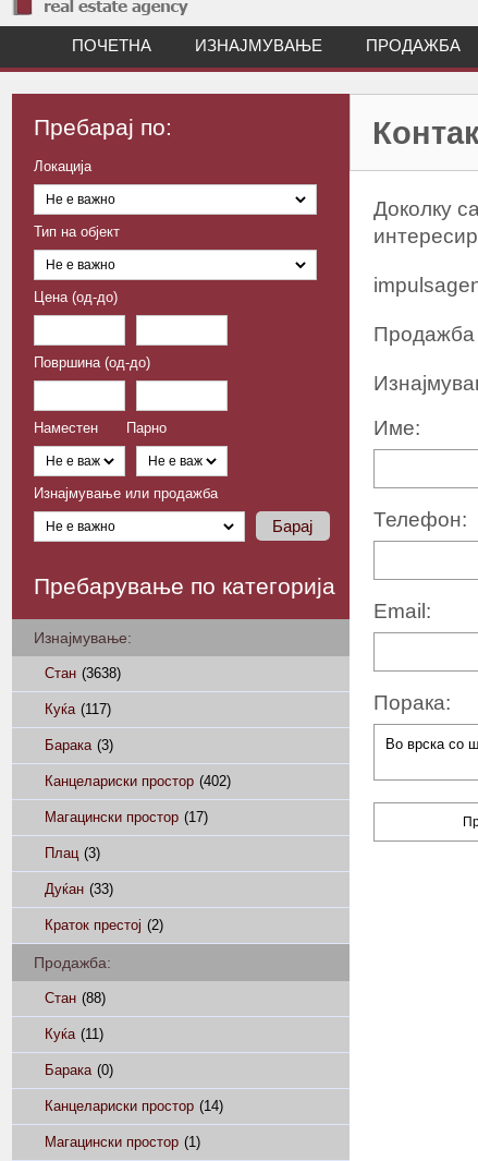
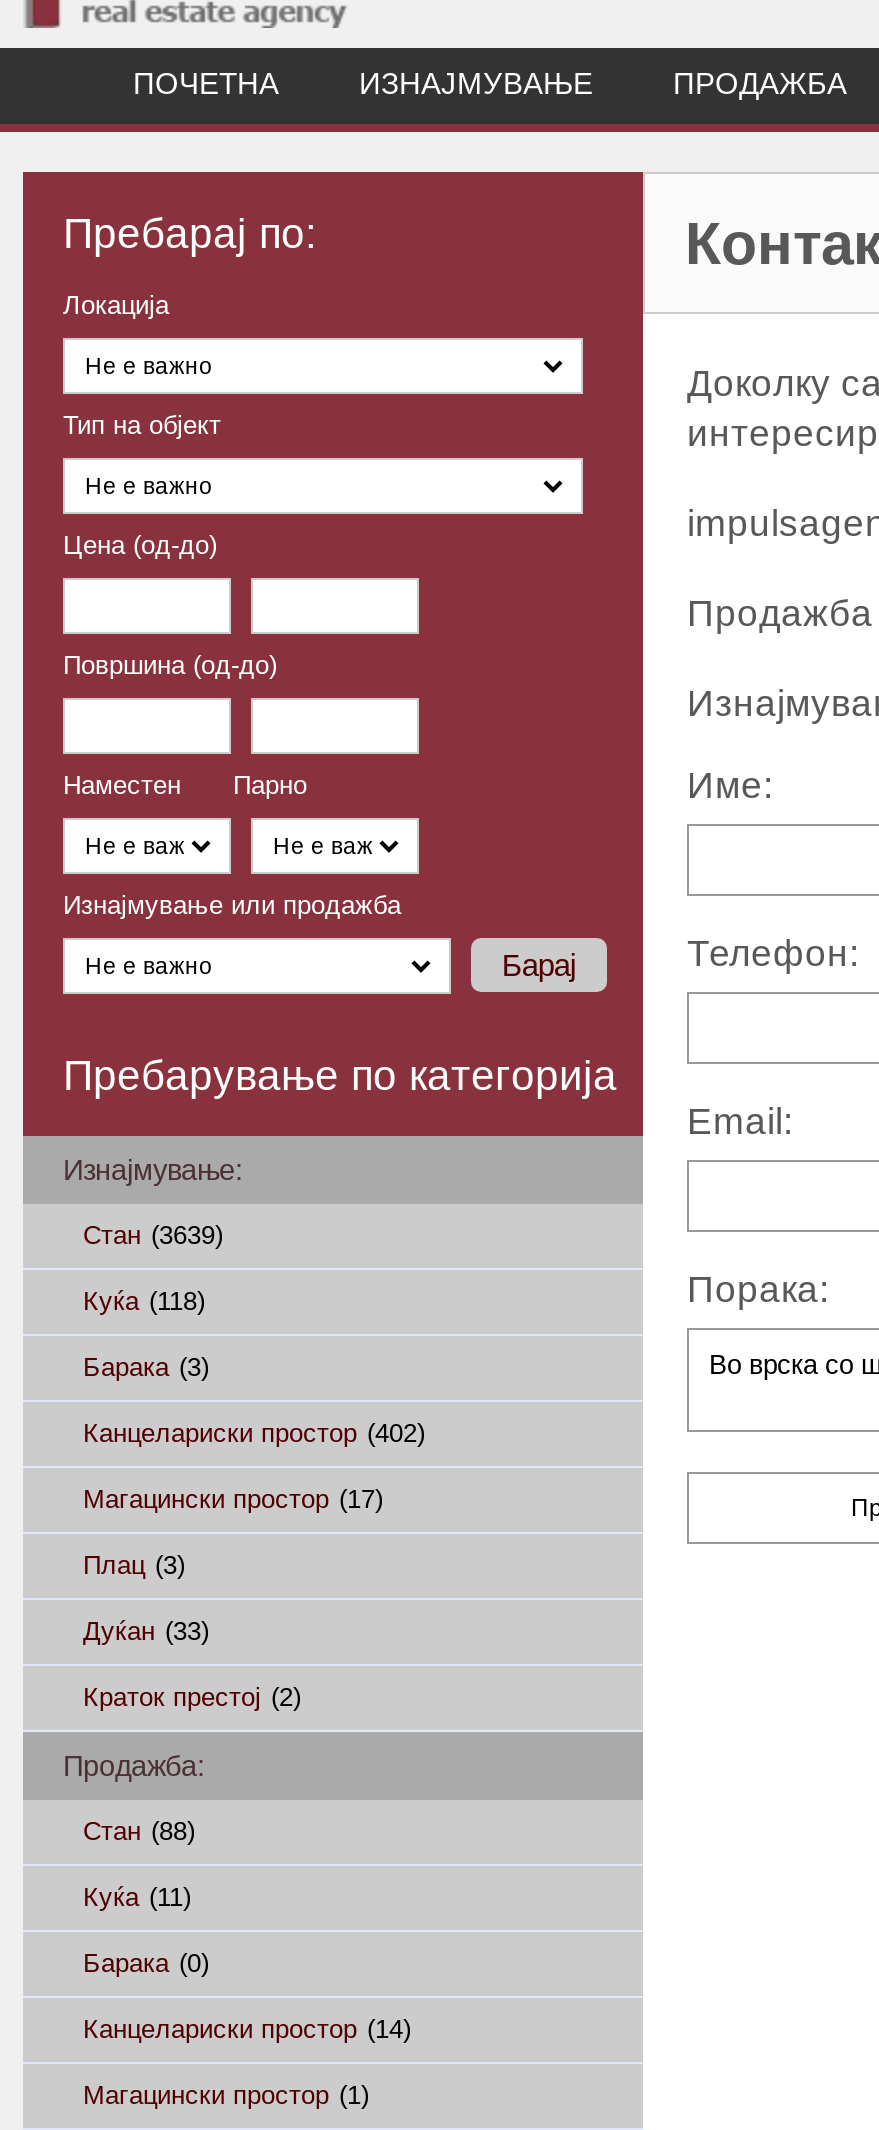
[45,665,121,681] Стан (3638) -> [83,1220,223,1250] Стан (3639)
[45,701,111,717] Куќа (117) -> [83,1286,205,1316] Куќа (118)

